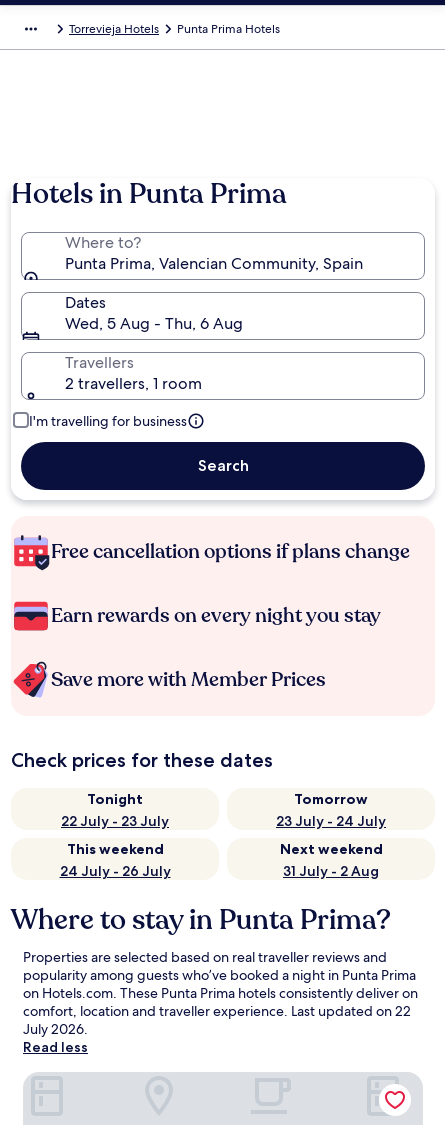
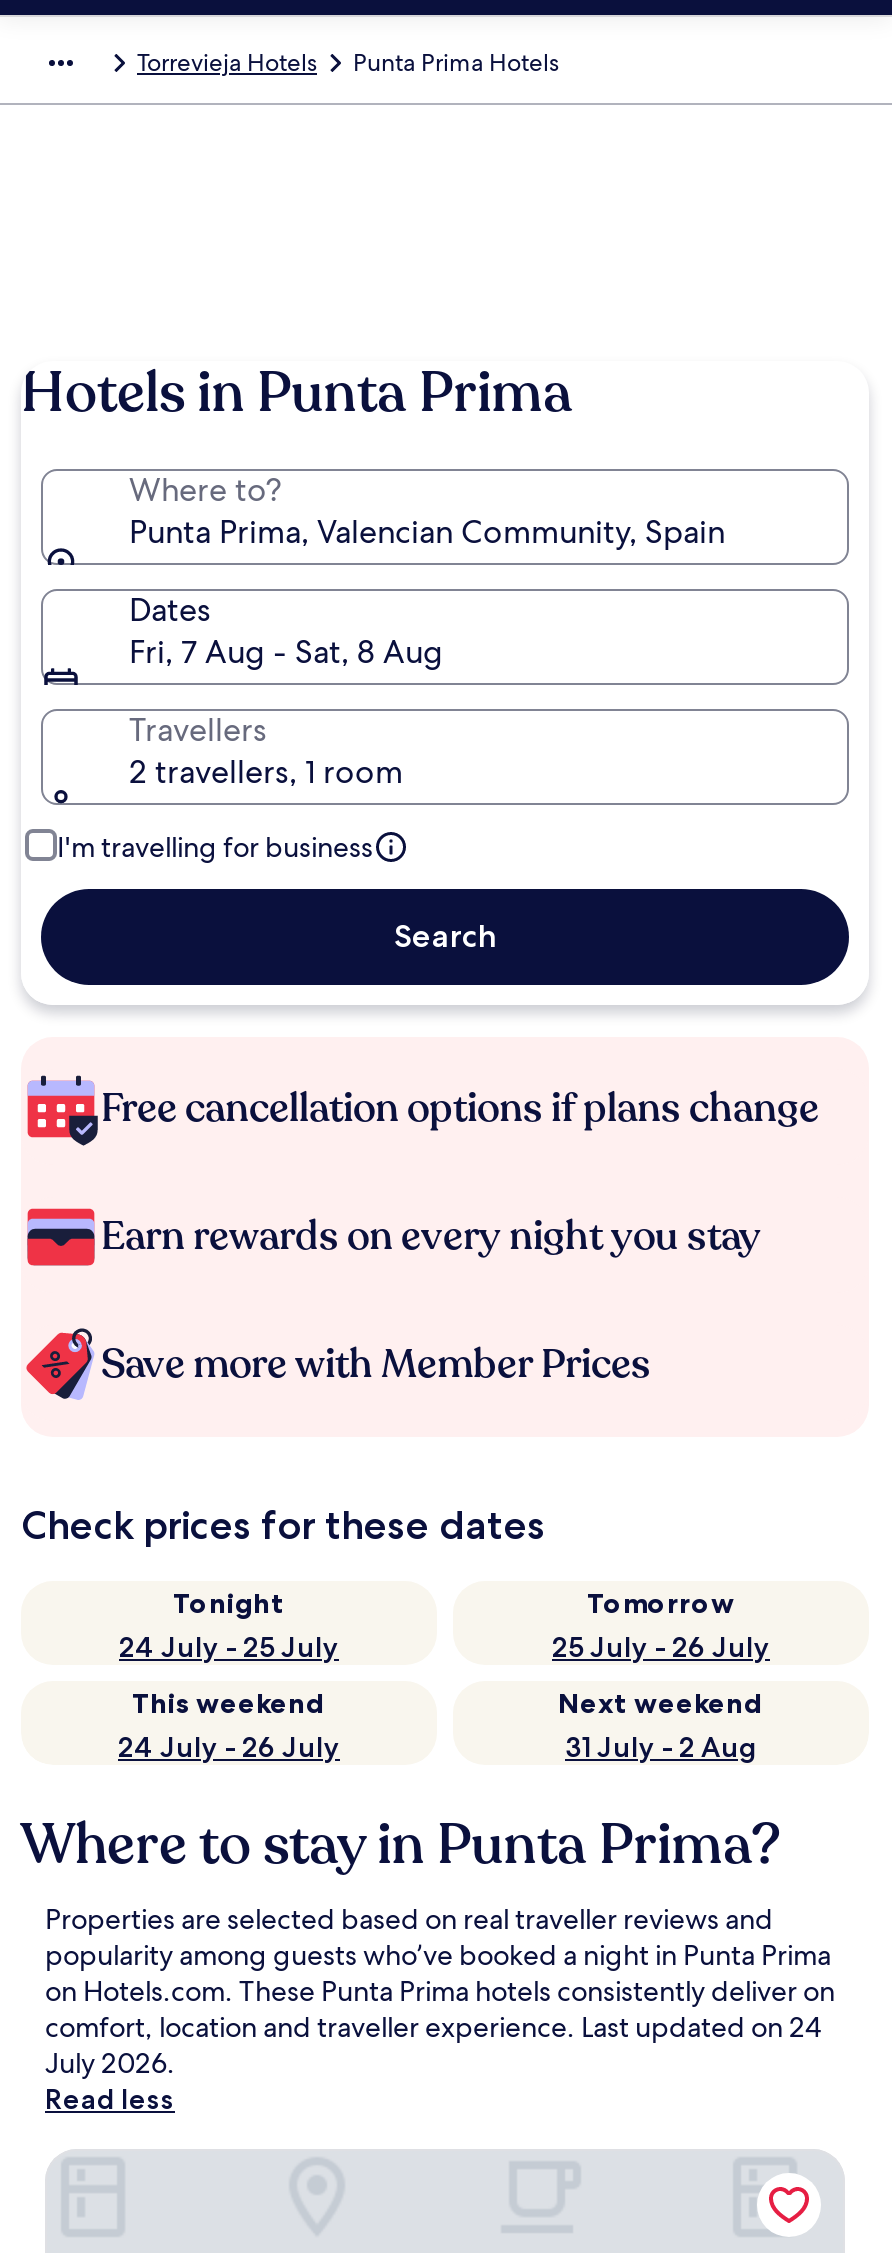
[65,313,243,334] Wed, 5 Aug - Thu, 6 Aug -> [129,631,443,673] Fri, 7 Aug - Sat, 8 Aug
[61,812,169,830] 22 July - 23 July -> [119,1629,339,1665] 24 July - 25 July
[276,812,386,830] 23 July - 24 July -> [552,1629,770,1665] 25 July - 26 July
[23,1002,411,1020] comfort, location and traveller experience. Last updated on 22 -> [45,2009,821,2045] comfort, location and traveller experience. Last updated on 24

